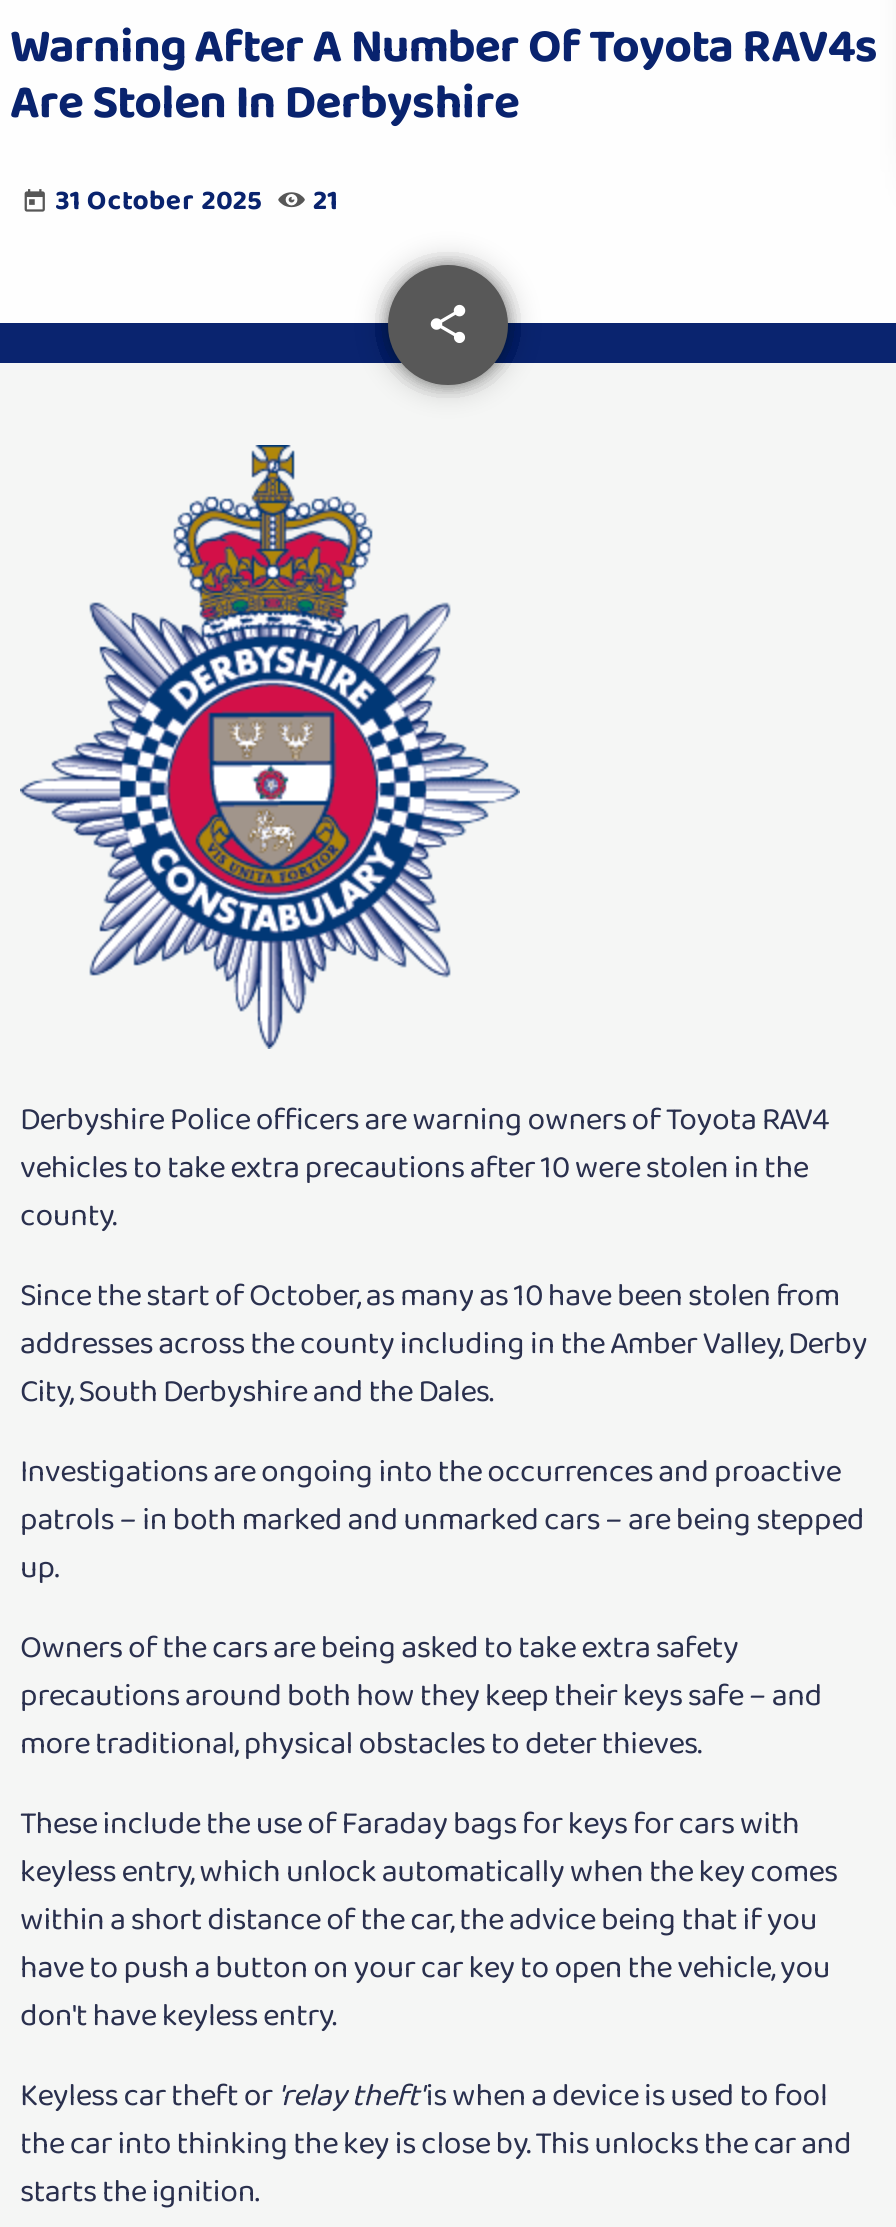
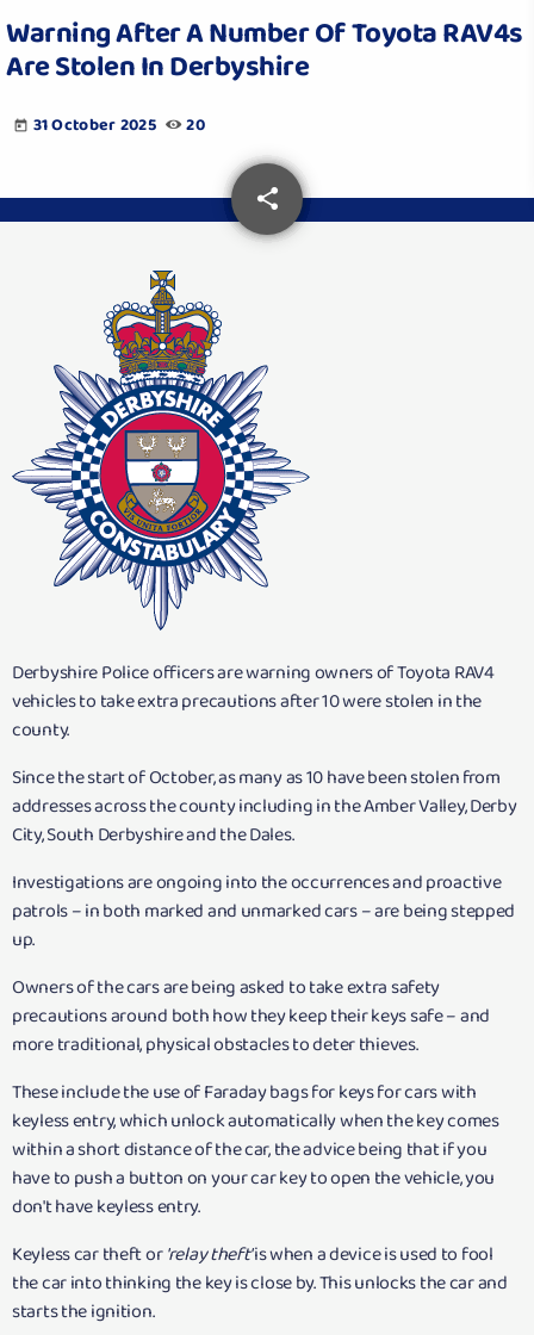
[313,179,338,219] 21 -> [186,112,205,136] 20

